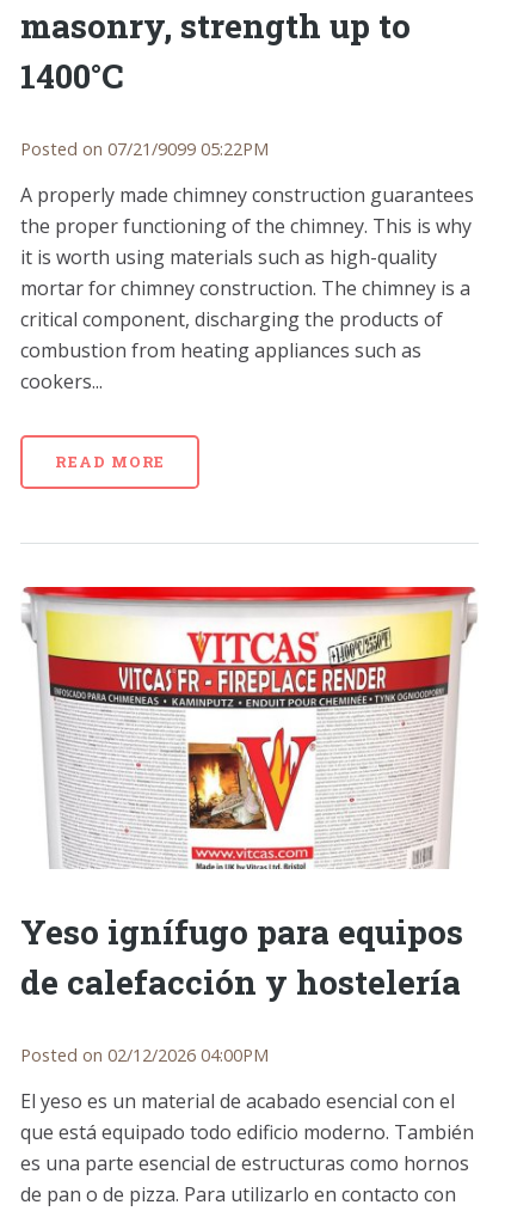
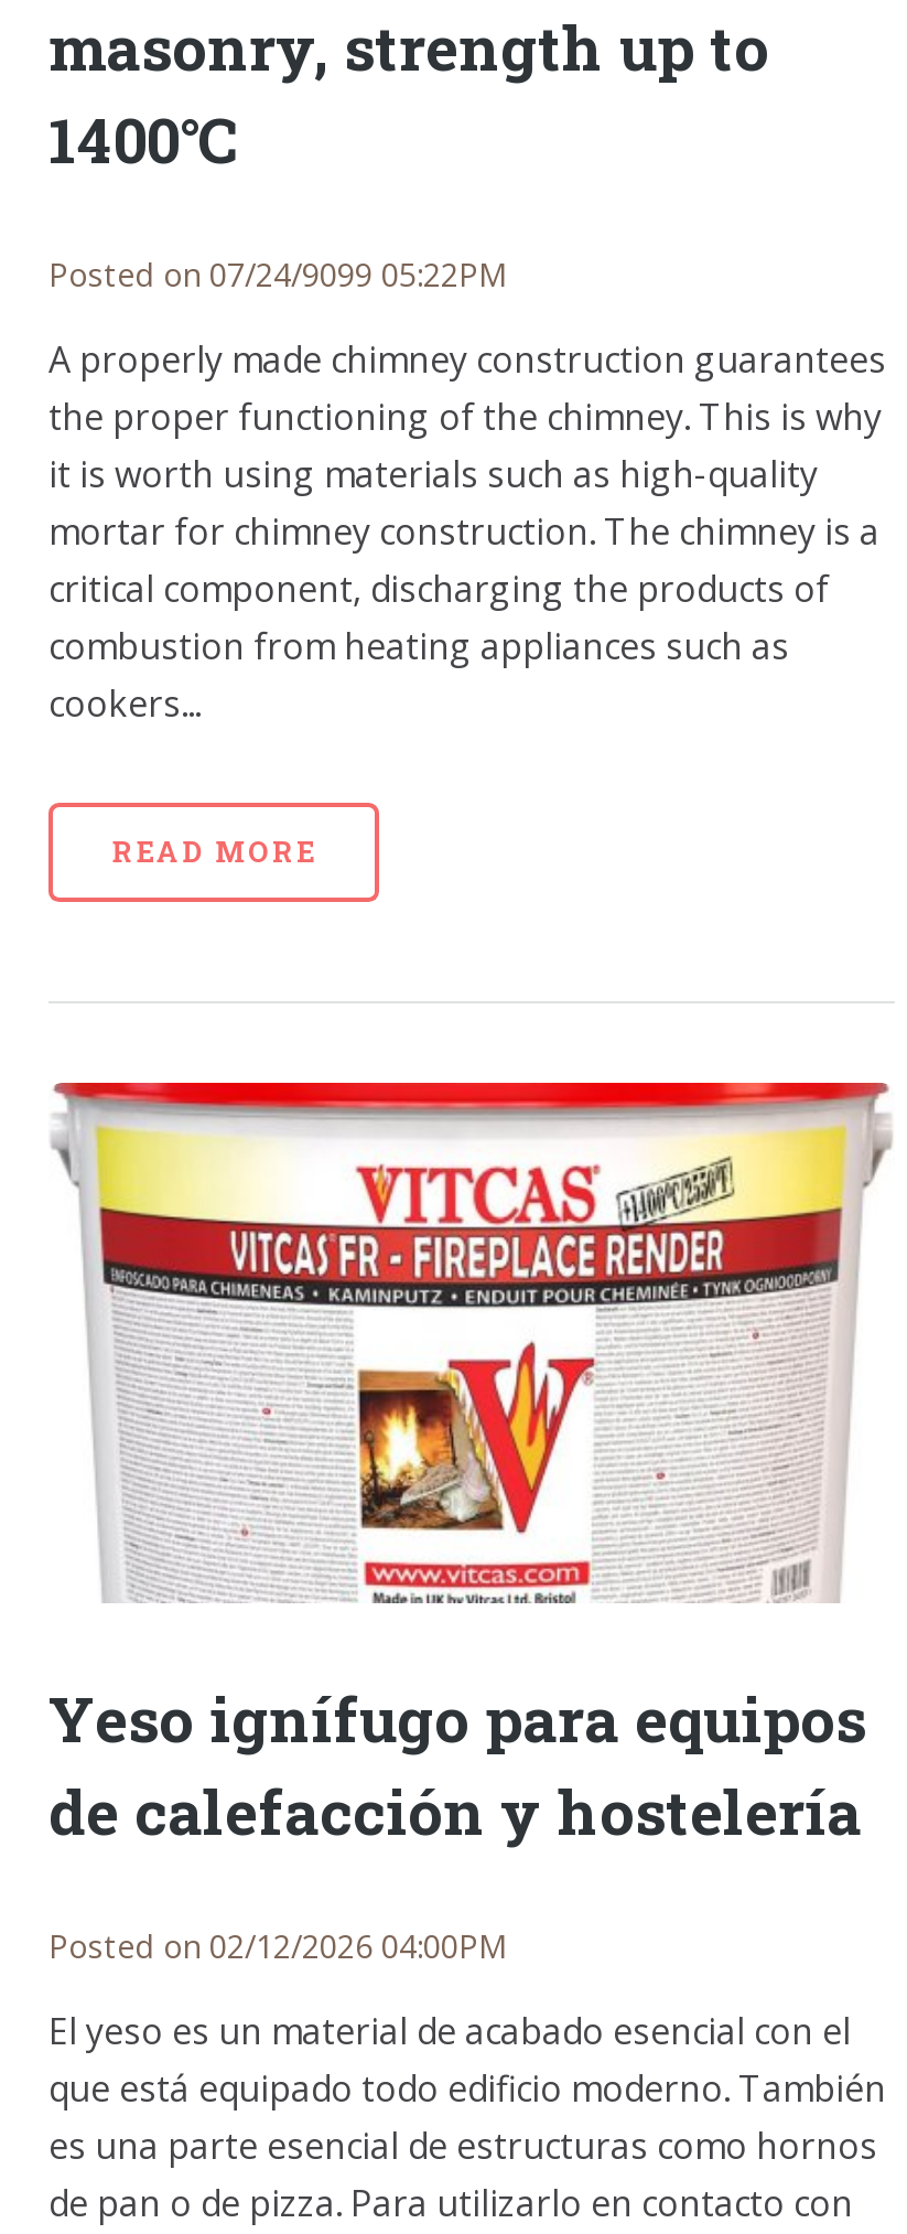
[20,137,269,160] Posted on 07/21/9099 05:22PM -> [48,254,507,296] Posted on 07/24/9099 05:22PM

